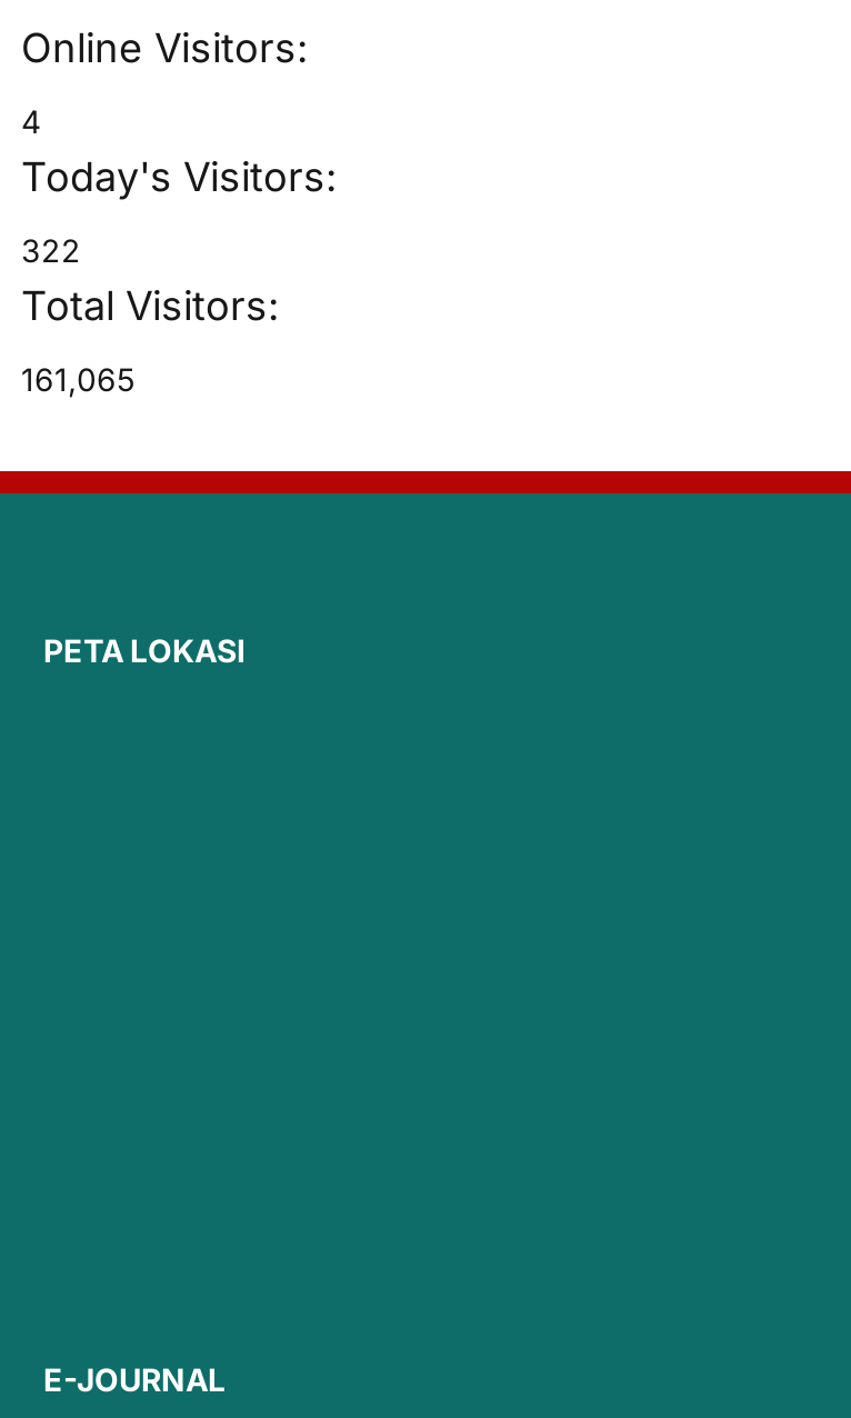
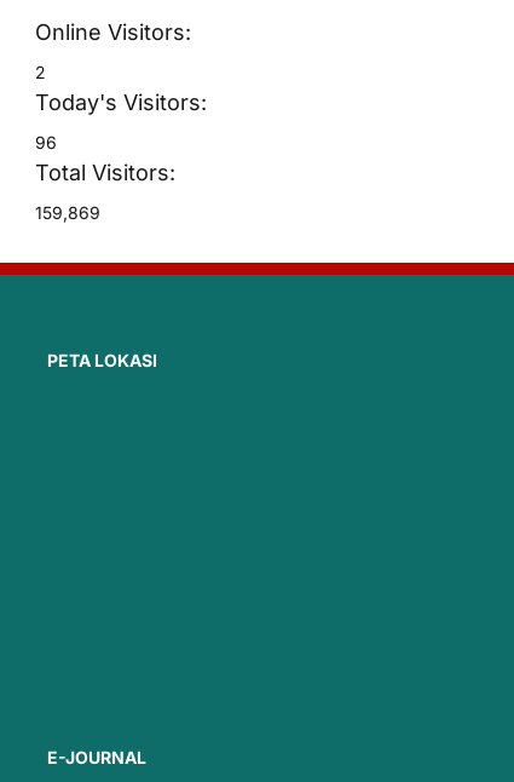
[21,102,41,139] 4 -> [35,61,46,82] 2
[21,230,81,268] 322 -> [35,132,57,152] 96
[21,359,134,397] 161,065 -> [35,202,100,222] 159,869

